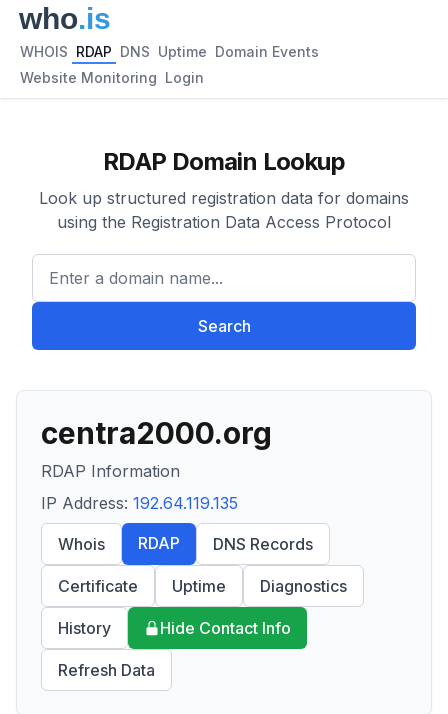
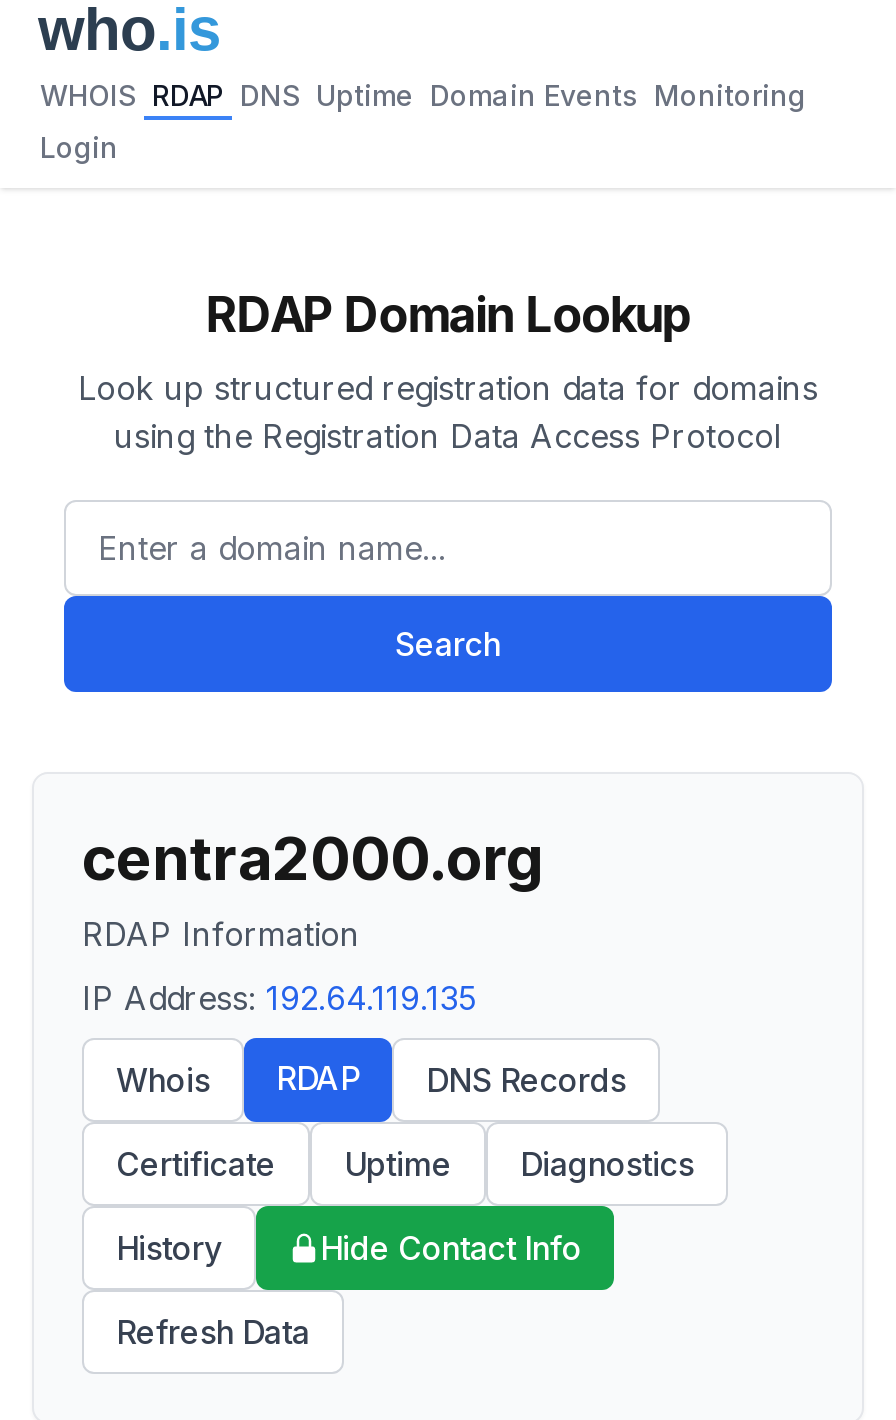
[20,43,319,60] WHOIS RDAP DNS Uptime Domain Events -> [40,78,806,112] WHOIS RDAP DNS Uptime Domain Events Monitoring
[20,69,204,86] Website Monitoring Login -> [40,130,118,164] Login

